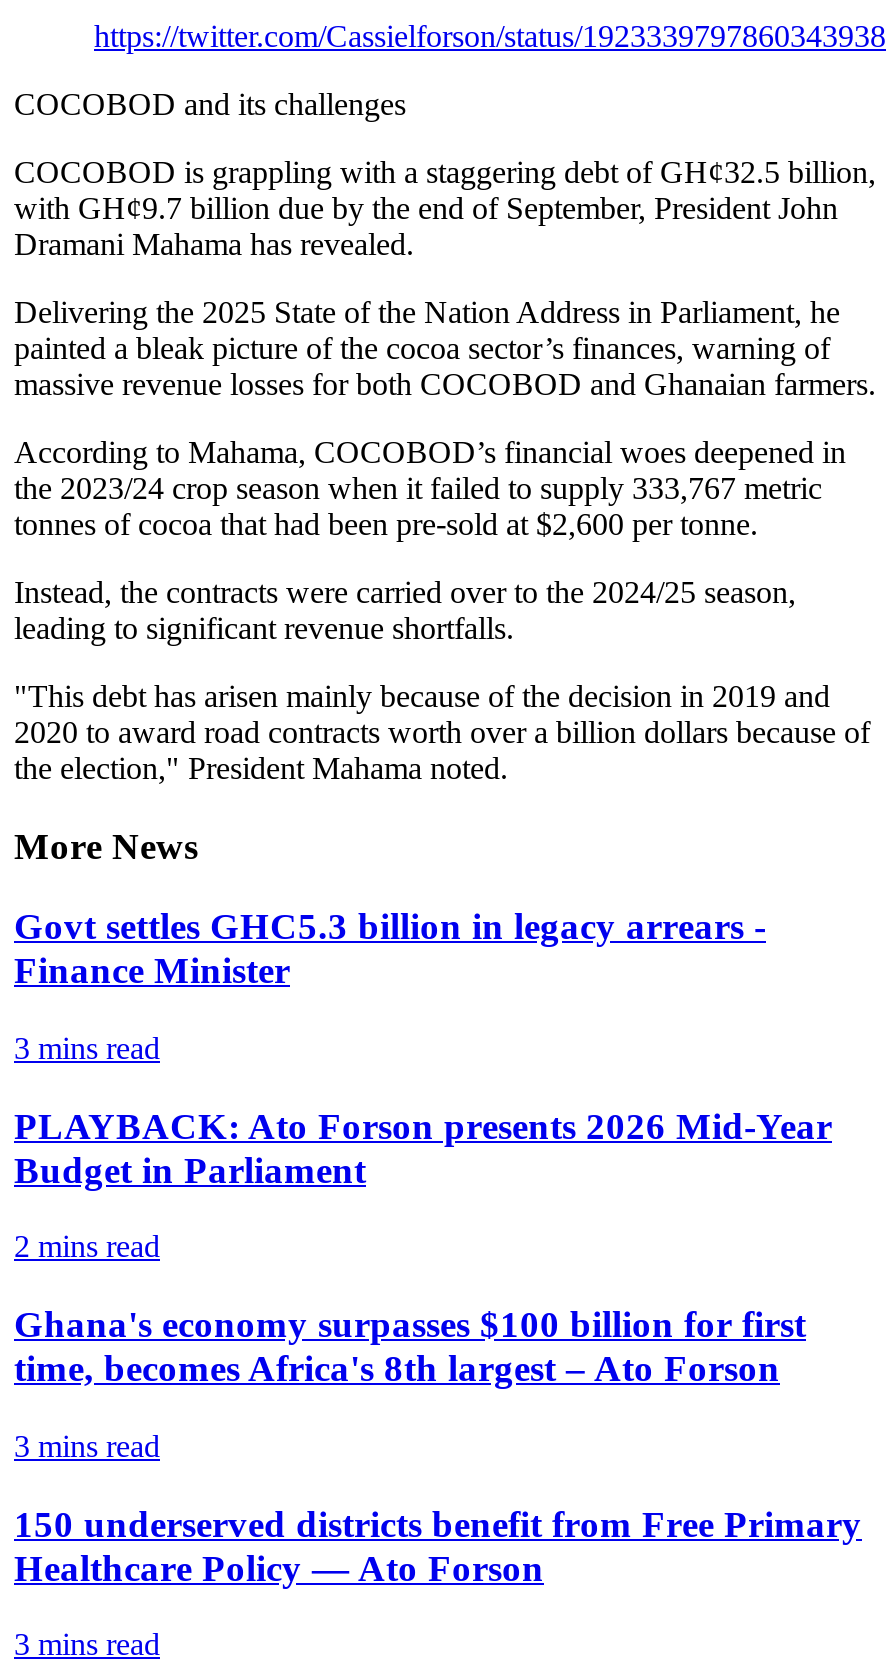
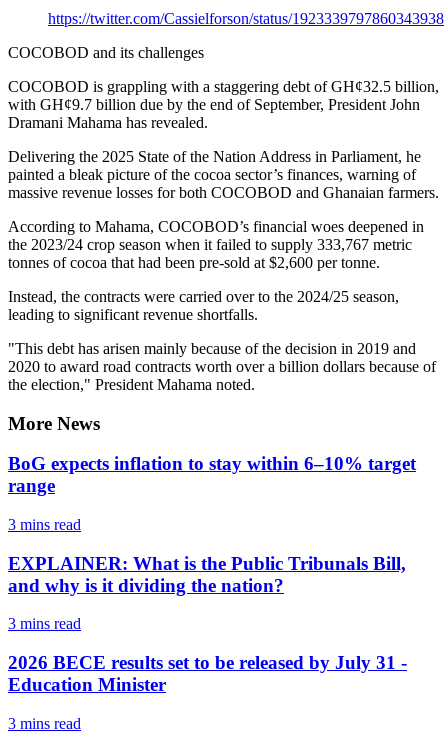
[14,906,766,992] Govt settles GHC5.3 billion in legacy arrears - | Finance Minister -> [8,453,416,496] BoG expects inflation to stay within 6–10% target | range
[14,1105,832,1389] PLAYBACK: Ato Forson presents 2026 Mid-Year | Budget in Parliament | 2 mins read | Ghana's economy surpasses $100 billion for first | time, becomes Africa's 8th largest – Ato Forson -> [8,553,406,596] EXPLAINER: What is the Public Tribunals Bill, | and why is it dividing the nation?
[14,1502,862,1588] 150 underserved districts benefit from Free Primary | Healthcare Policy — Ato Forson -> [8,652,407,695] 2026 BECE results set to be released by July 31 - | Education Minister

